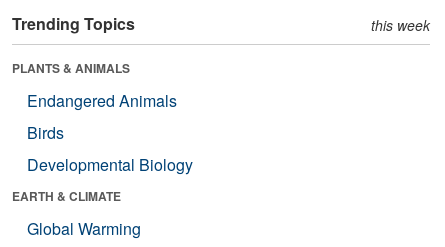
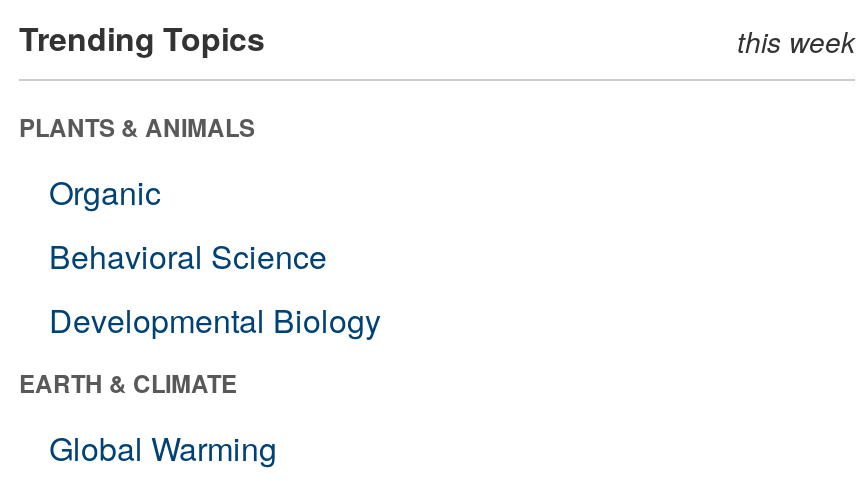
[27,89,177,144] Endangered Animals | Birds -> [49,169,327,279] Organic | Behavioral Science

